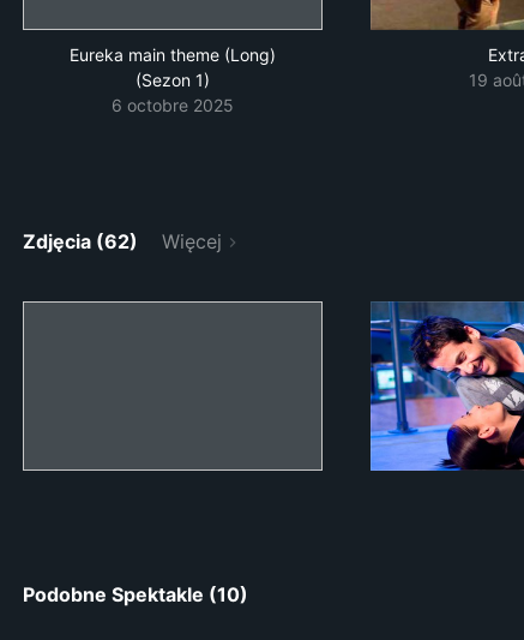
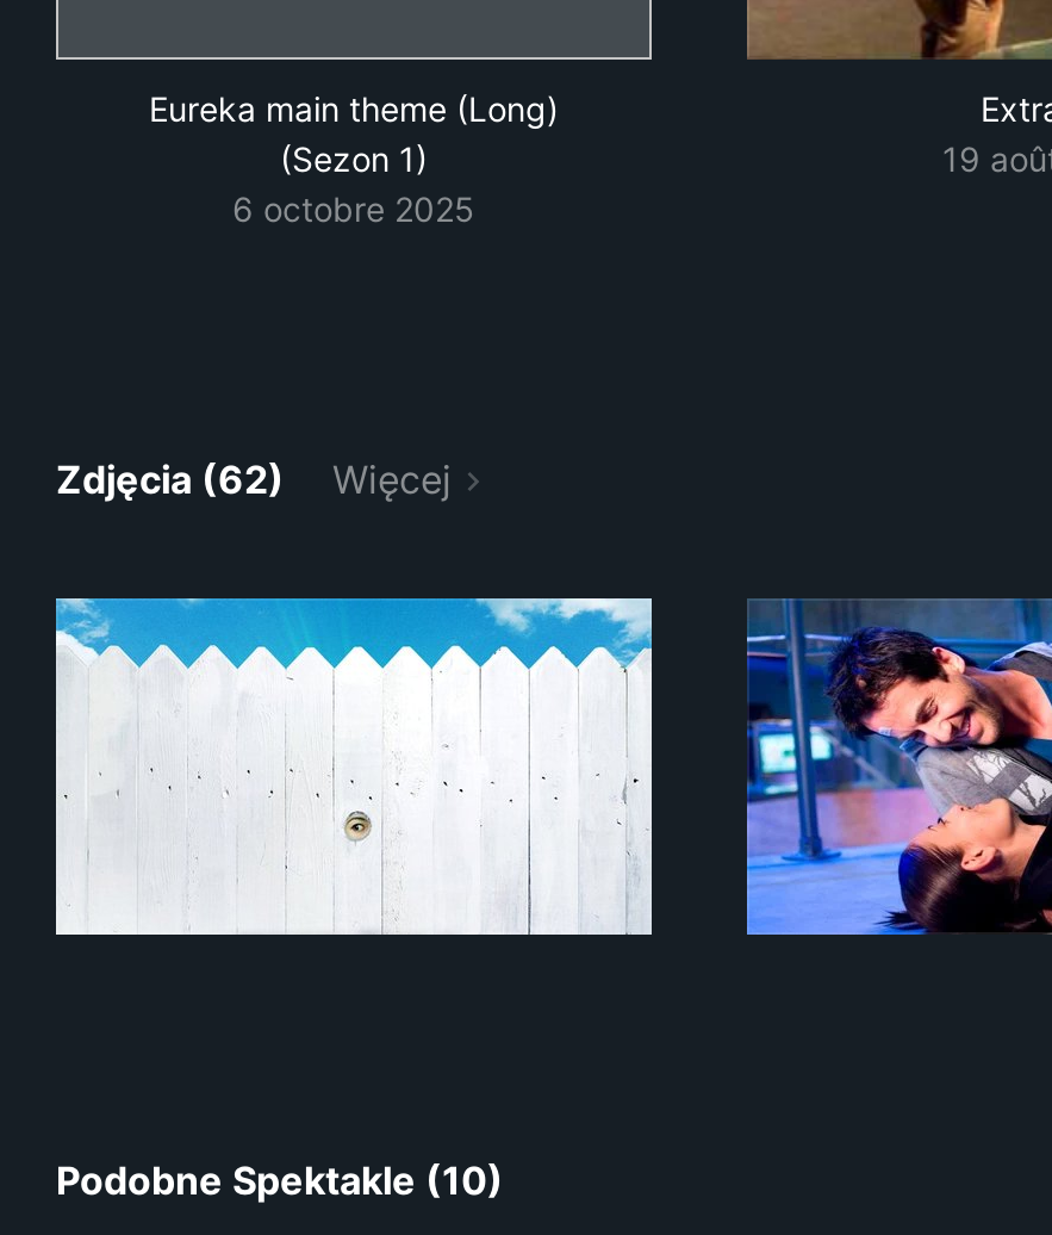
none -> [54,596,652,935] [image]

